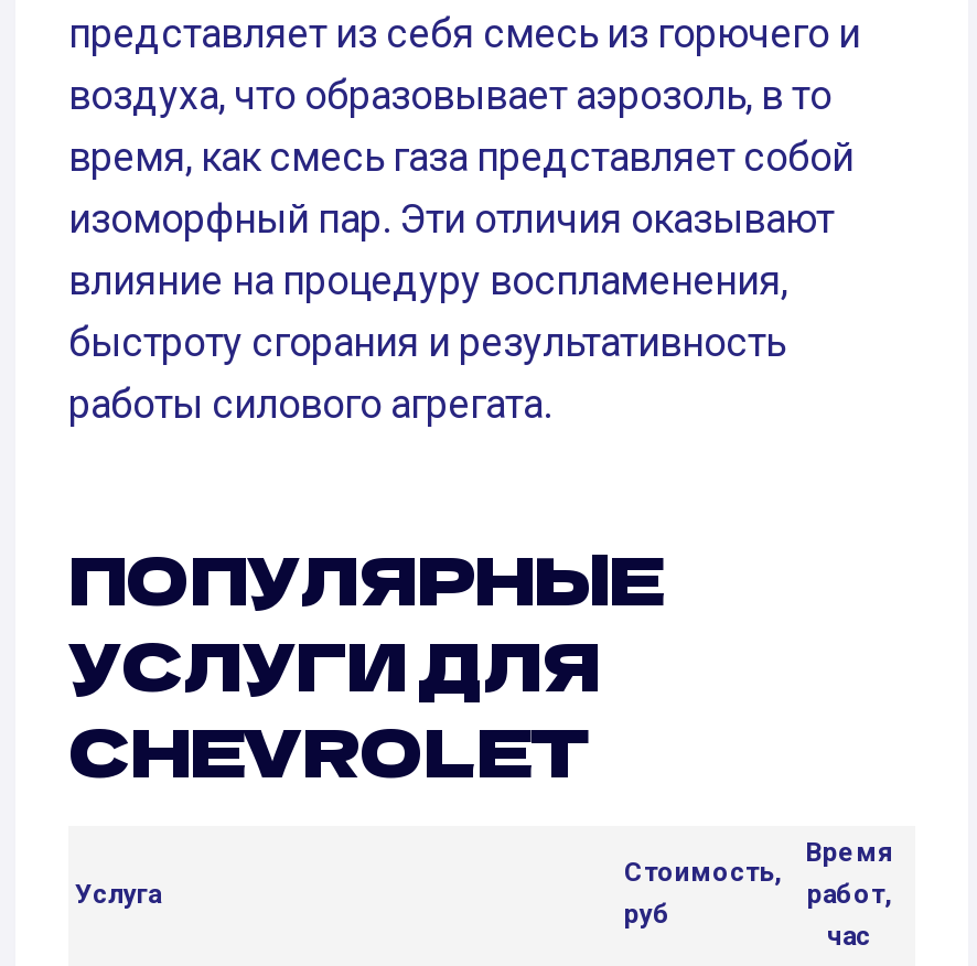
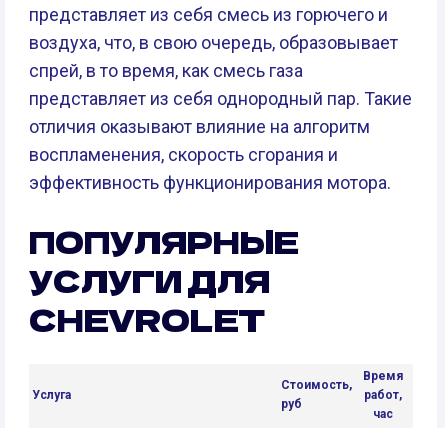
[68,71,853,427] воздуха, что образовывает аэрозоль, в то | время, как смесь газа представляет собой | изоморфный пар. Эти отличия оказывают | влияние на процедуру воспламенения, | быстроту сгорания и результативность | работы силового агрегата. -> [29,32,412,193] воздуха, что, в свою очередь, образовывает | спрей, в то время, как смесь газа | представляет из себя однородный пар. Такие | отличия оказывают влияние на алгоритм | воспламенения, скорость сгорания и | эффективность функционирования мотора.

